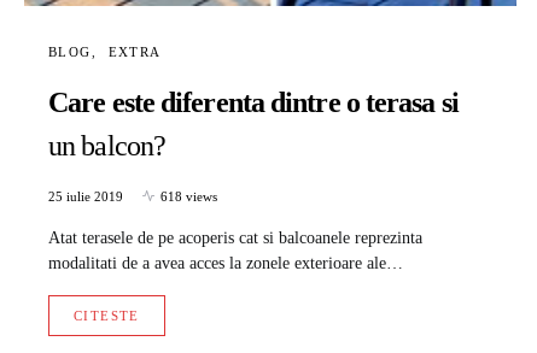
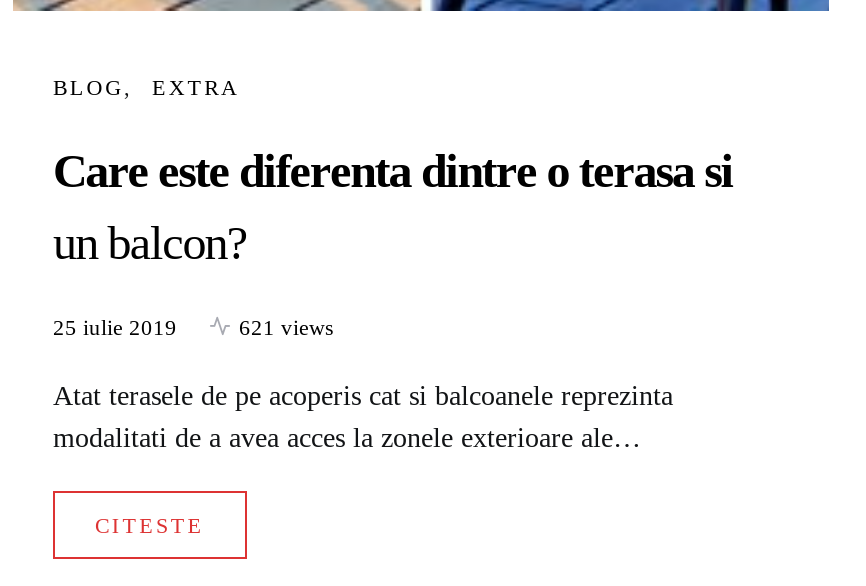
[160,189,217,204] 618 views -> [239,314,333,338] 621 views

